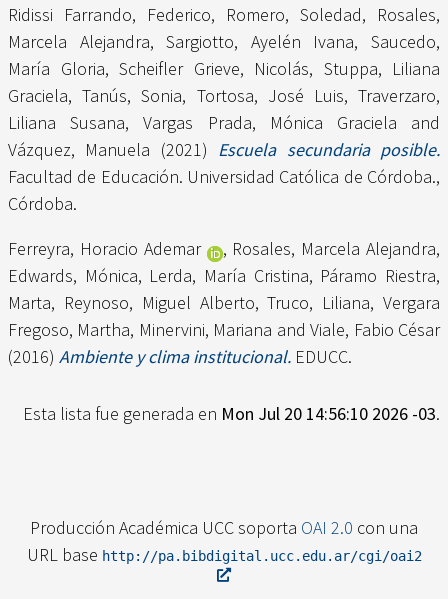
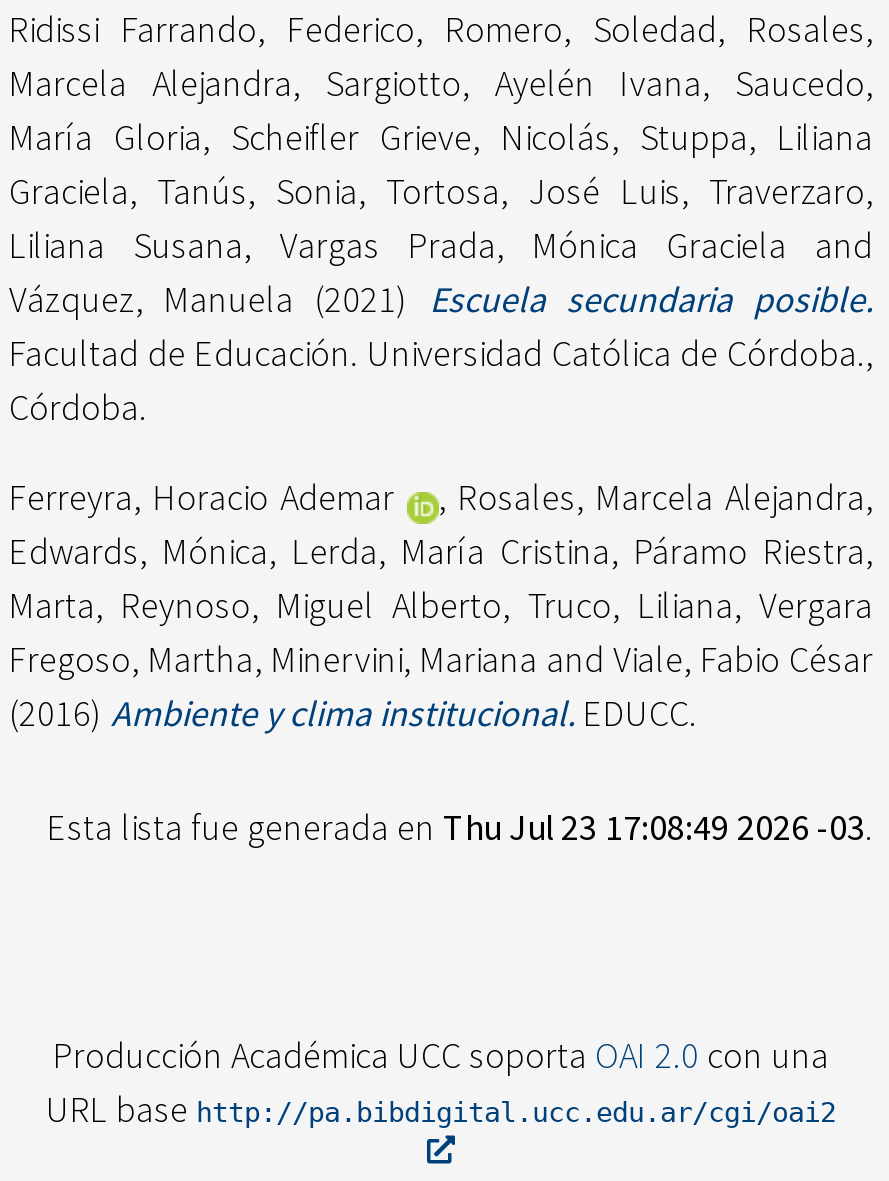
[23,402,440,425] Esta lista fue generada en Mon Jul 20 14:56:10 2026 -03. -> [47,805,873,851] Esta lista fue generada en Thu Jul 23 17:08:49 2026 -03.

